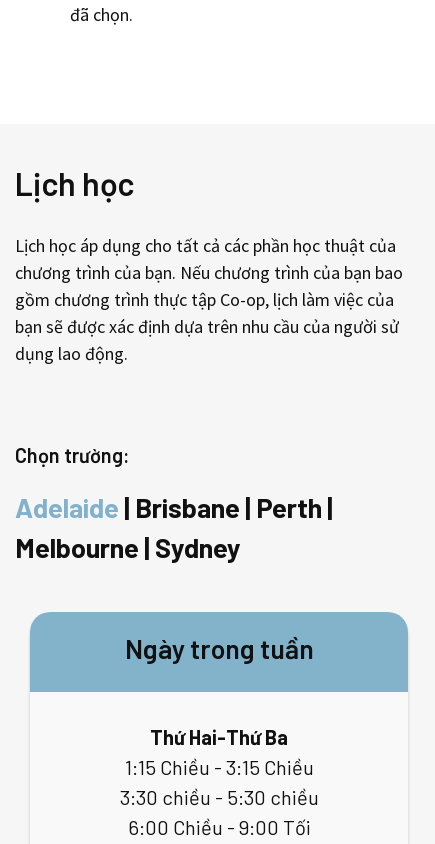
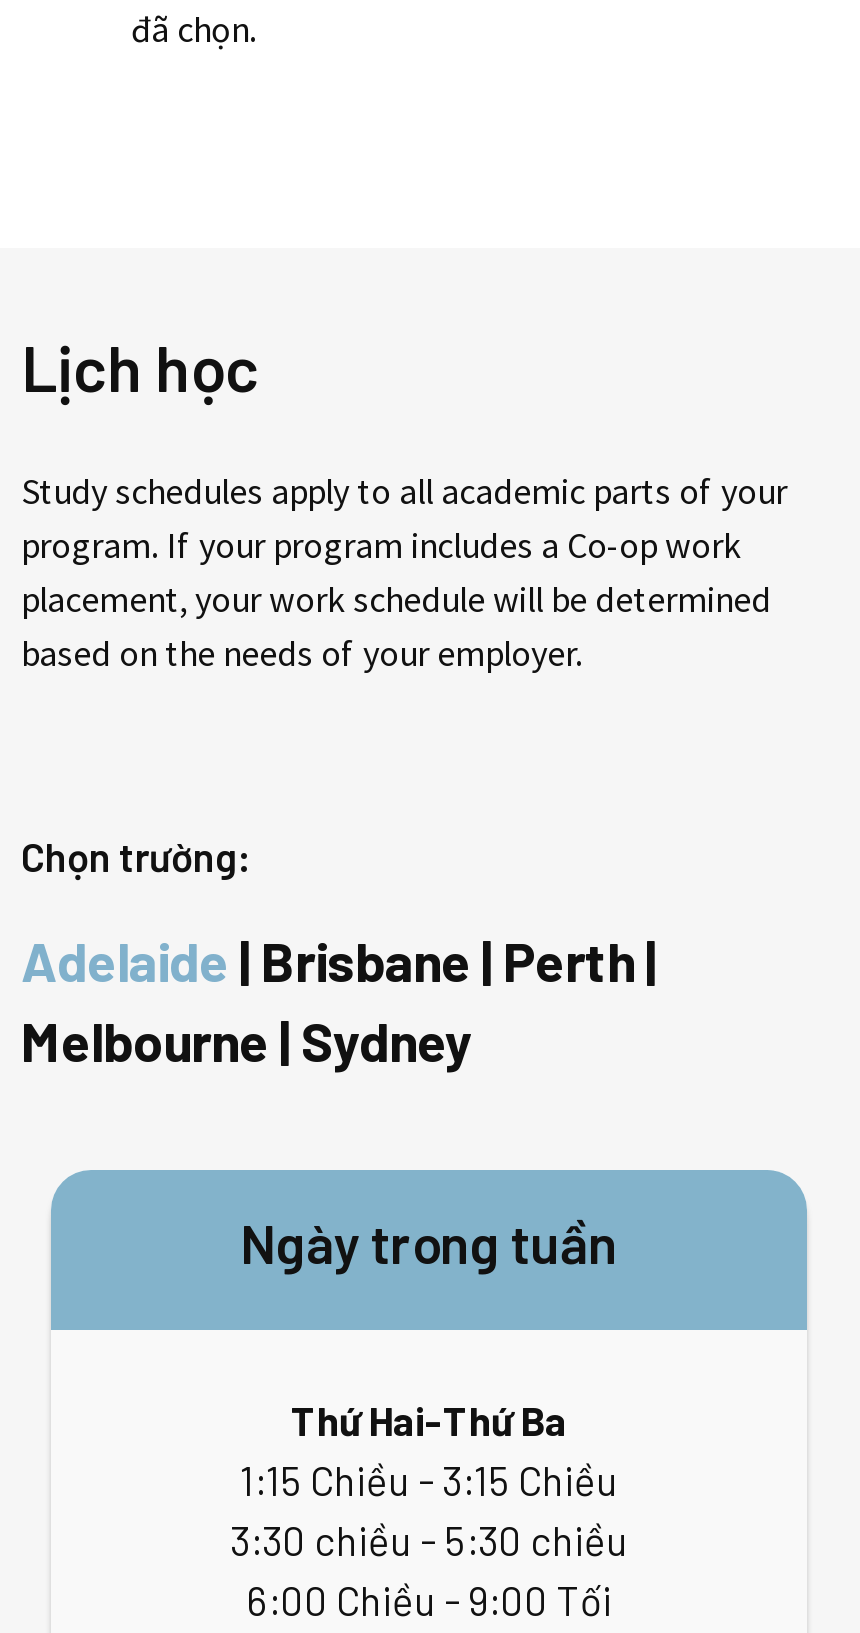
[15,234,403,365] Lịch học áp dụng cho tất cả các phần học thuật của | chương trình của bạn. Nếu chương trình của bạn bao | gồm chương trình thực tập Co-op, lịch làm việc của | bạn sẽ được xác định dựa trên nhu cầu của người sử | dụng lao động. -> [21,468,787,676] Study schedules apply to all academic parts of your | program. If your program includes a Co-op work | placement, your work schedule will be determined | based on the needs of your employer.

